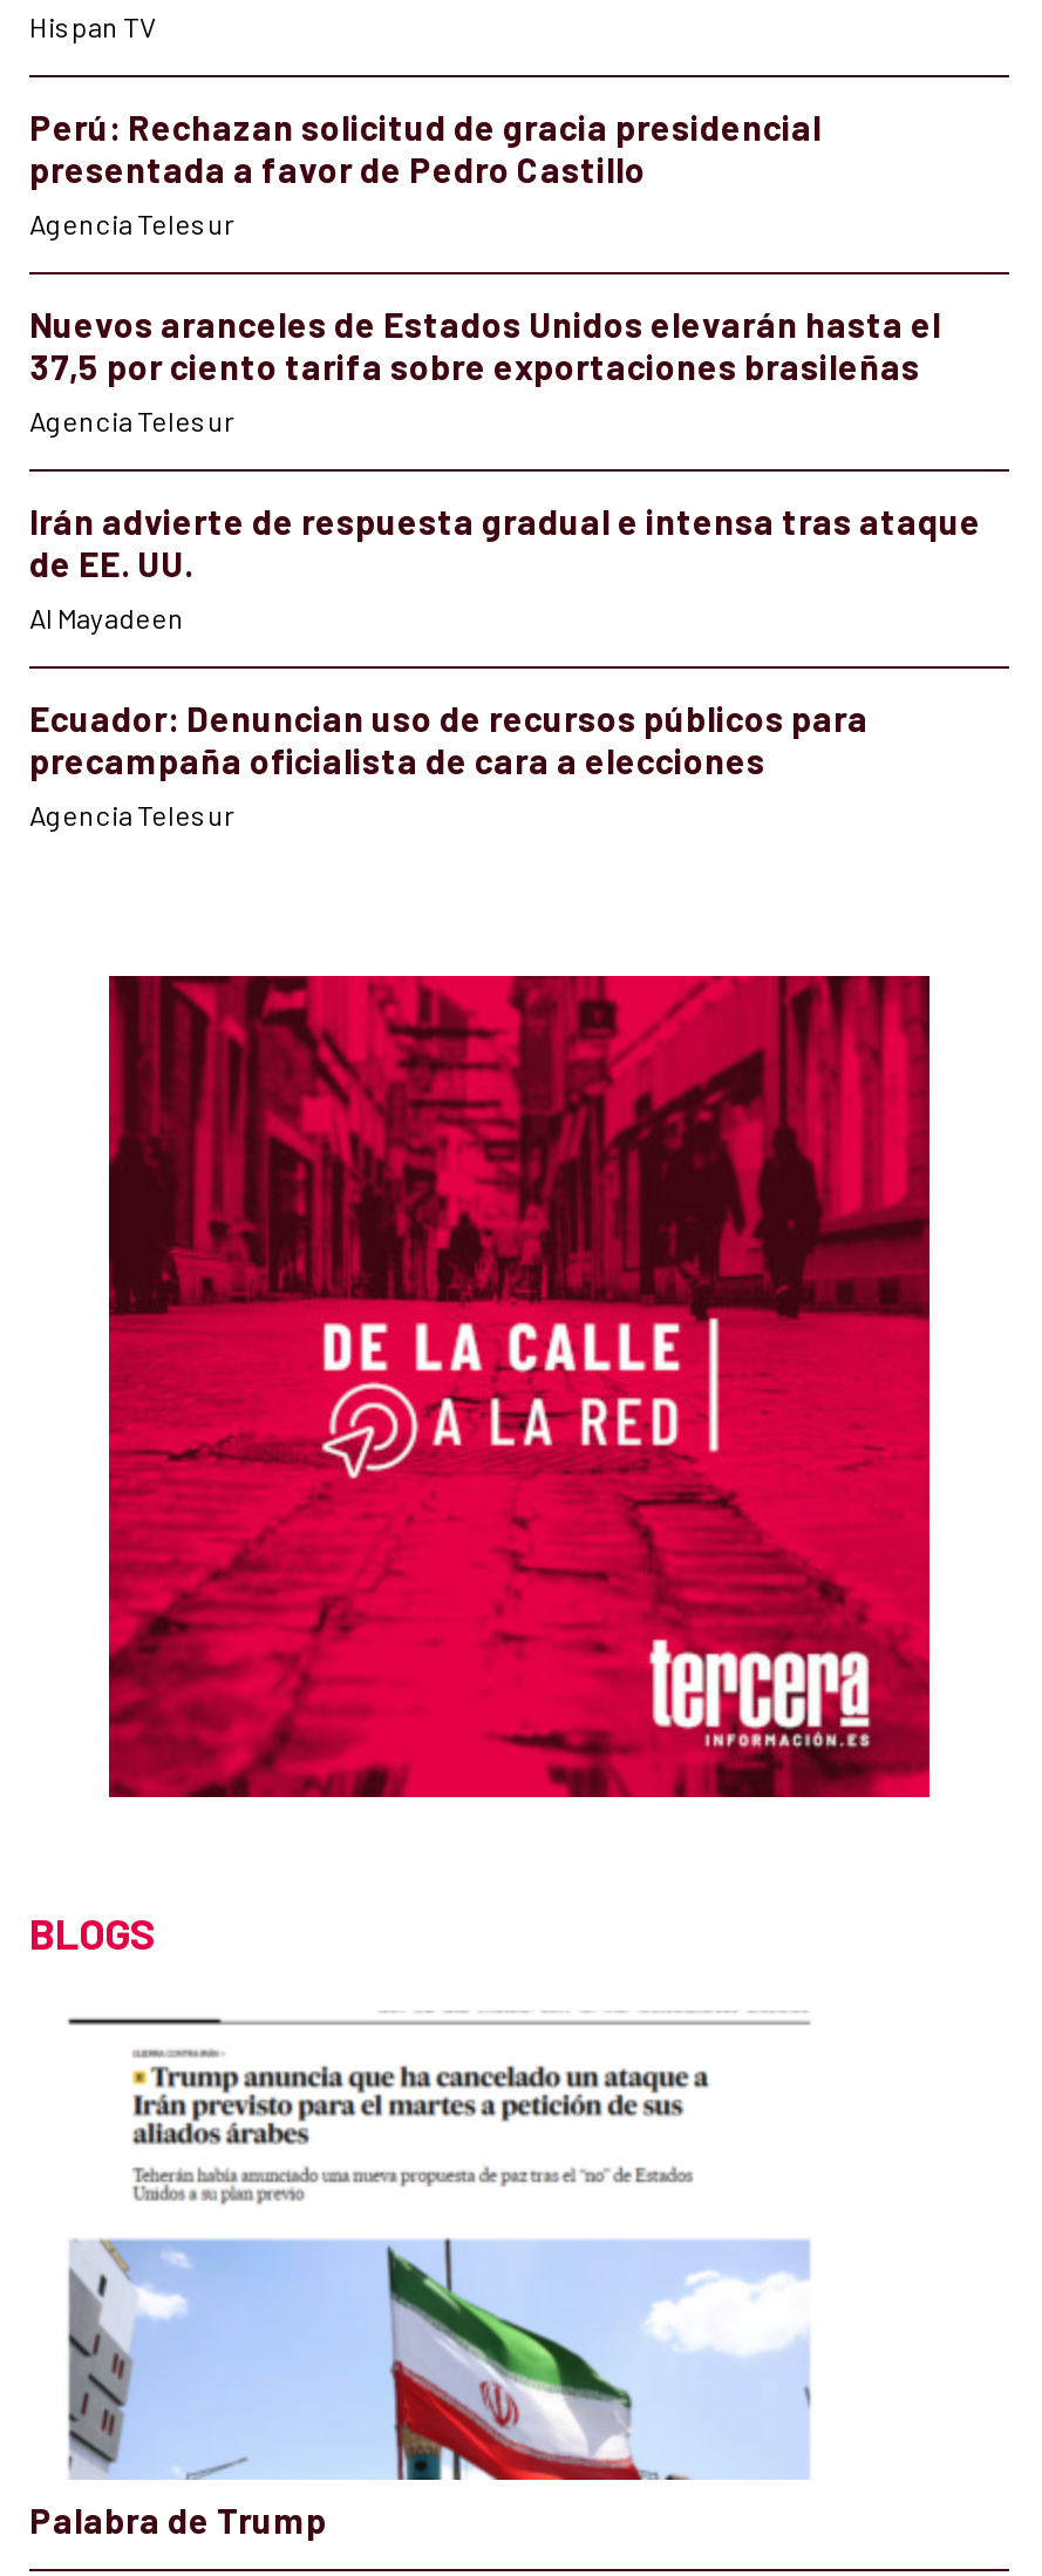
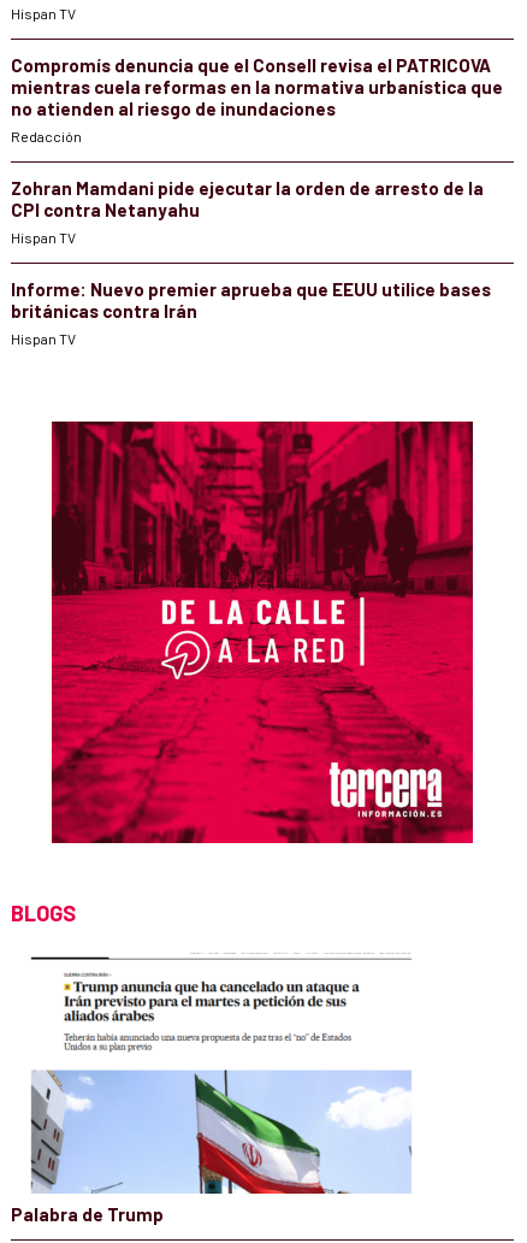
[29,106,981,831] Perú: Rechazan solicitud de gracia presidencial | presentada a favor de Pedro Castillo | Agencia Telesur | Nuevos aranceles de Estados Unidos elevarán hasta el | 37,5 por ciento tarifa sobre exportaciones brasileñas | Agencia Telesur | Irán advierte de respuesta gradual e intensa tras ataque | de EE. UU. | Al Mayadeen | Ecuador: Denuncian uso de recursos públicos para | precampaña oficialista de cara a elecciones | Agencia Telesur -> [11,54,503,347] Compromís denuncia que el Consell revisa el PATRICOVA | mientras cuela reformas en la normativa urbanística que | no atienden al riesgo de inundaciones | Redacción | Zohran Mamdani pide ejecutar la orden de arresto de la | CPI contra Netanyahu | Hispan TV | Informe: Nuevo premier aprueba que EEUU utilice bases | británicas contra Irán | Hispan TV

